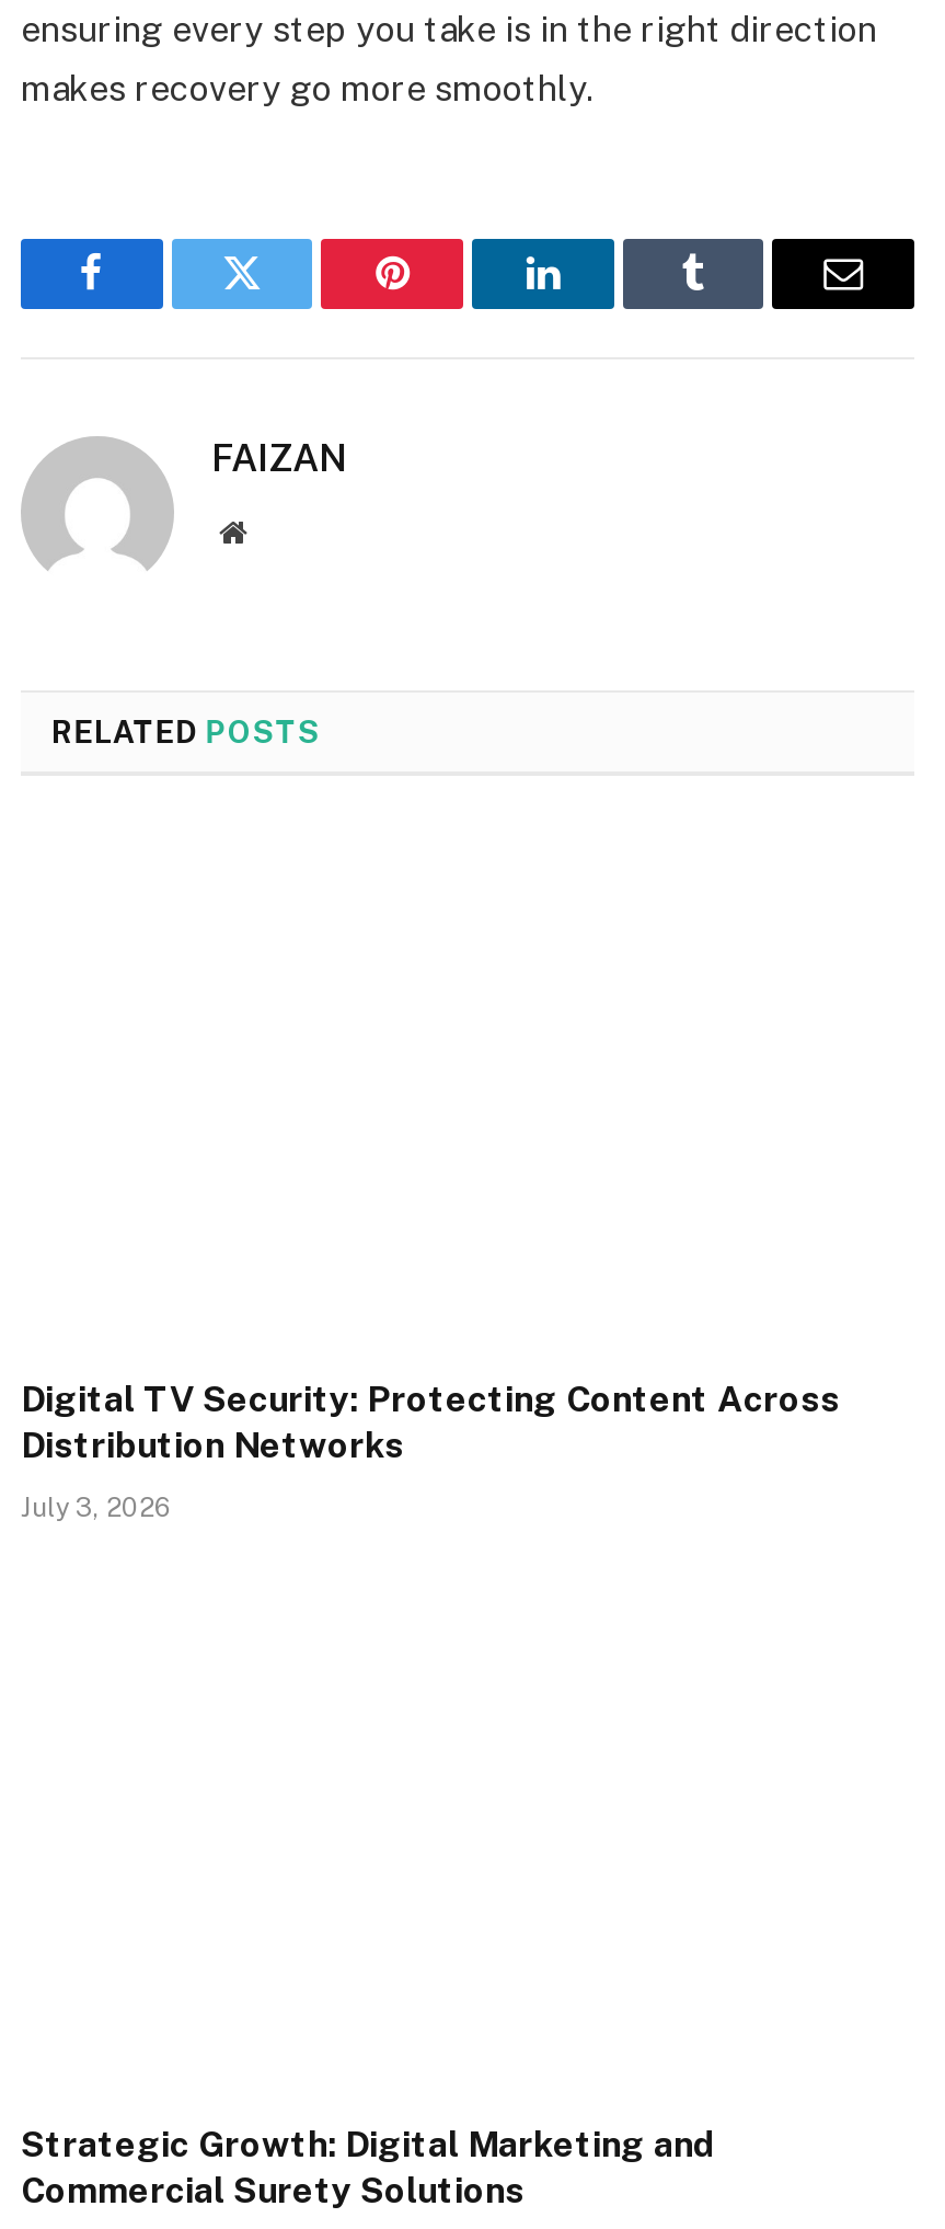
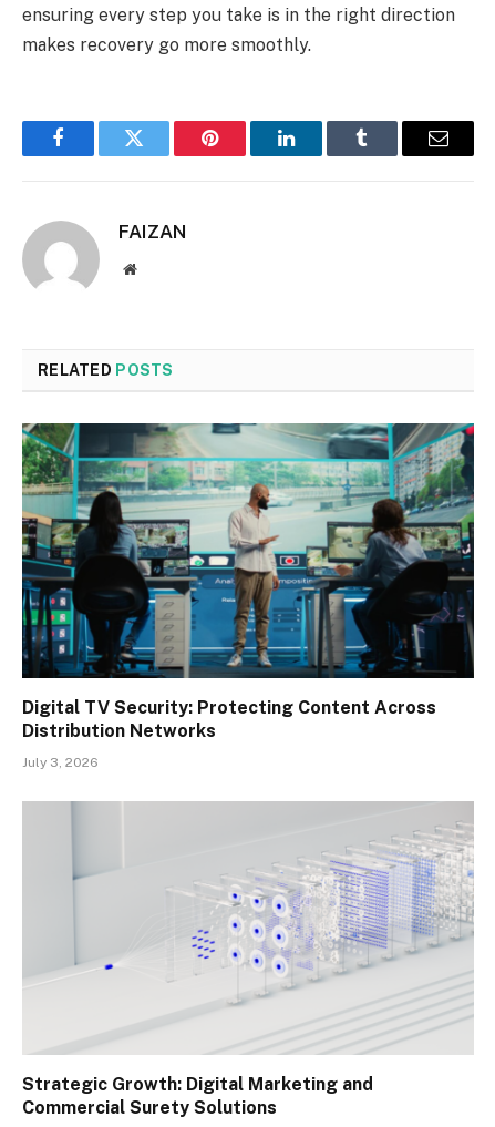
none -> [21,422,475,679] [image]
none -> [22,801,474,1055] [image]

